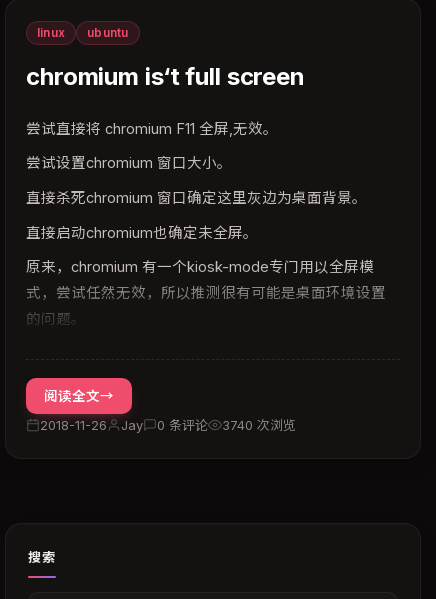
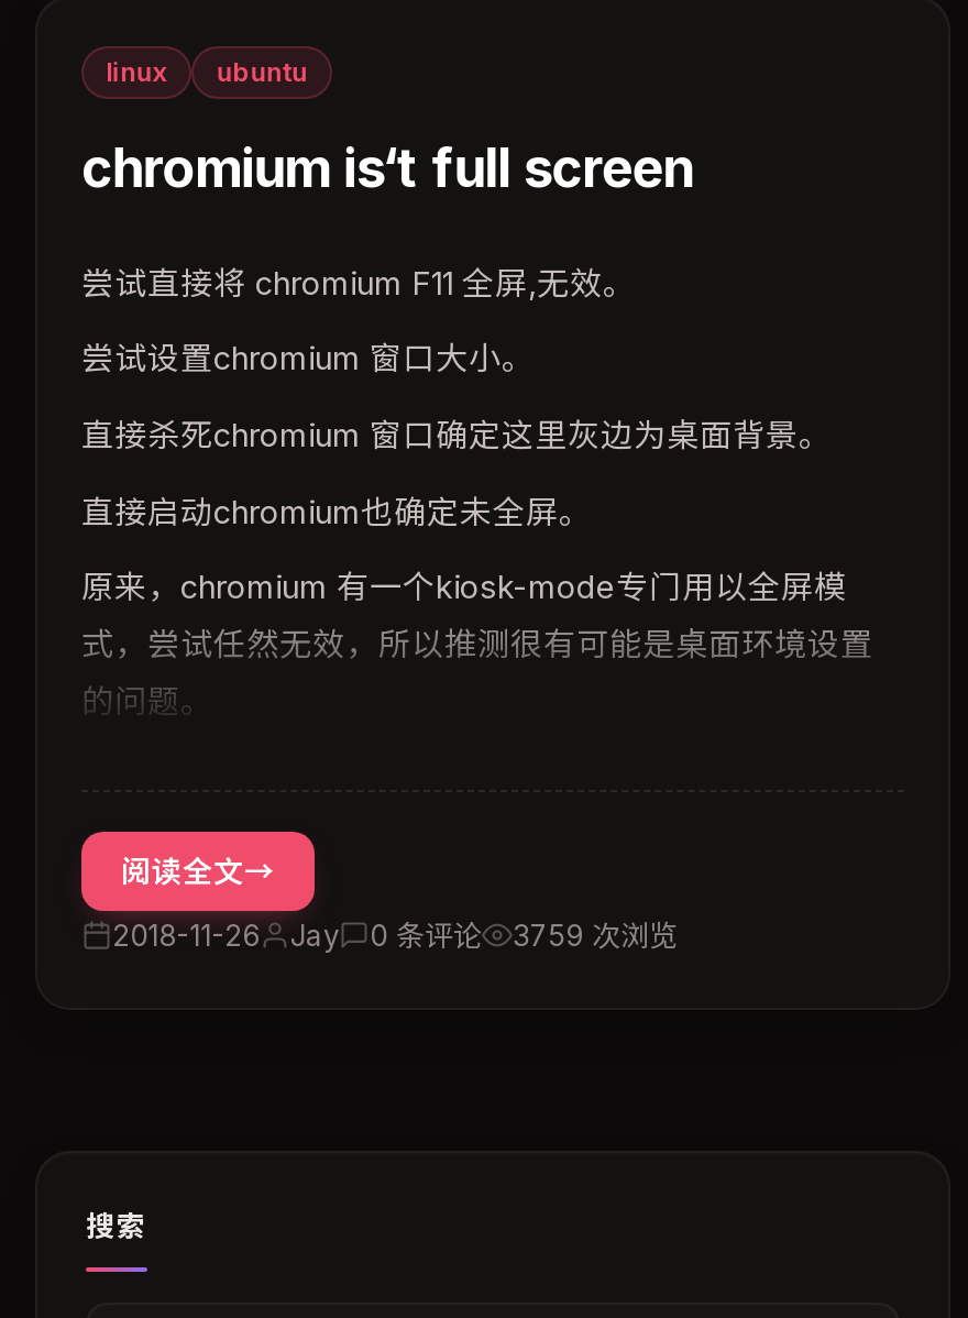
[40,417,296,433] 2018-11-26 Jay 0 条评论 3740 次浏览 -> [112,918,678,953] 2018-11-26 Jay 0 条评论 3759 次浏览

